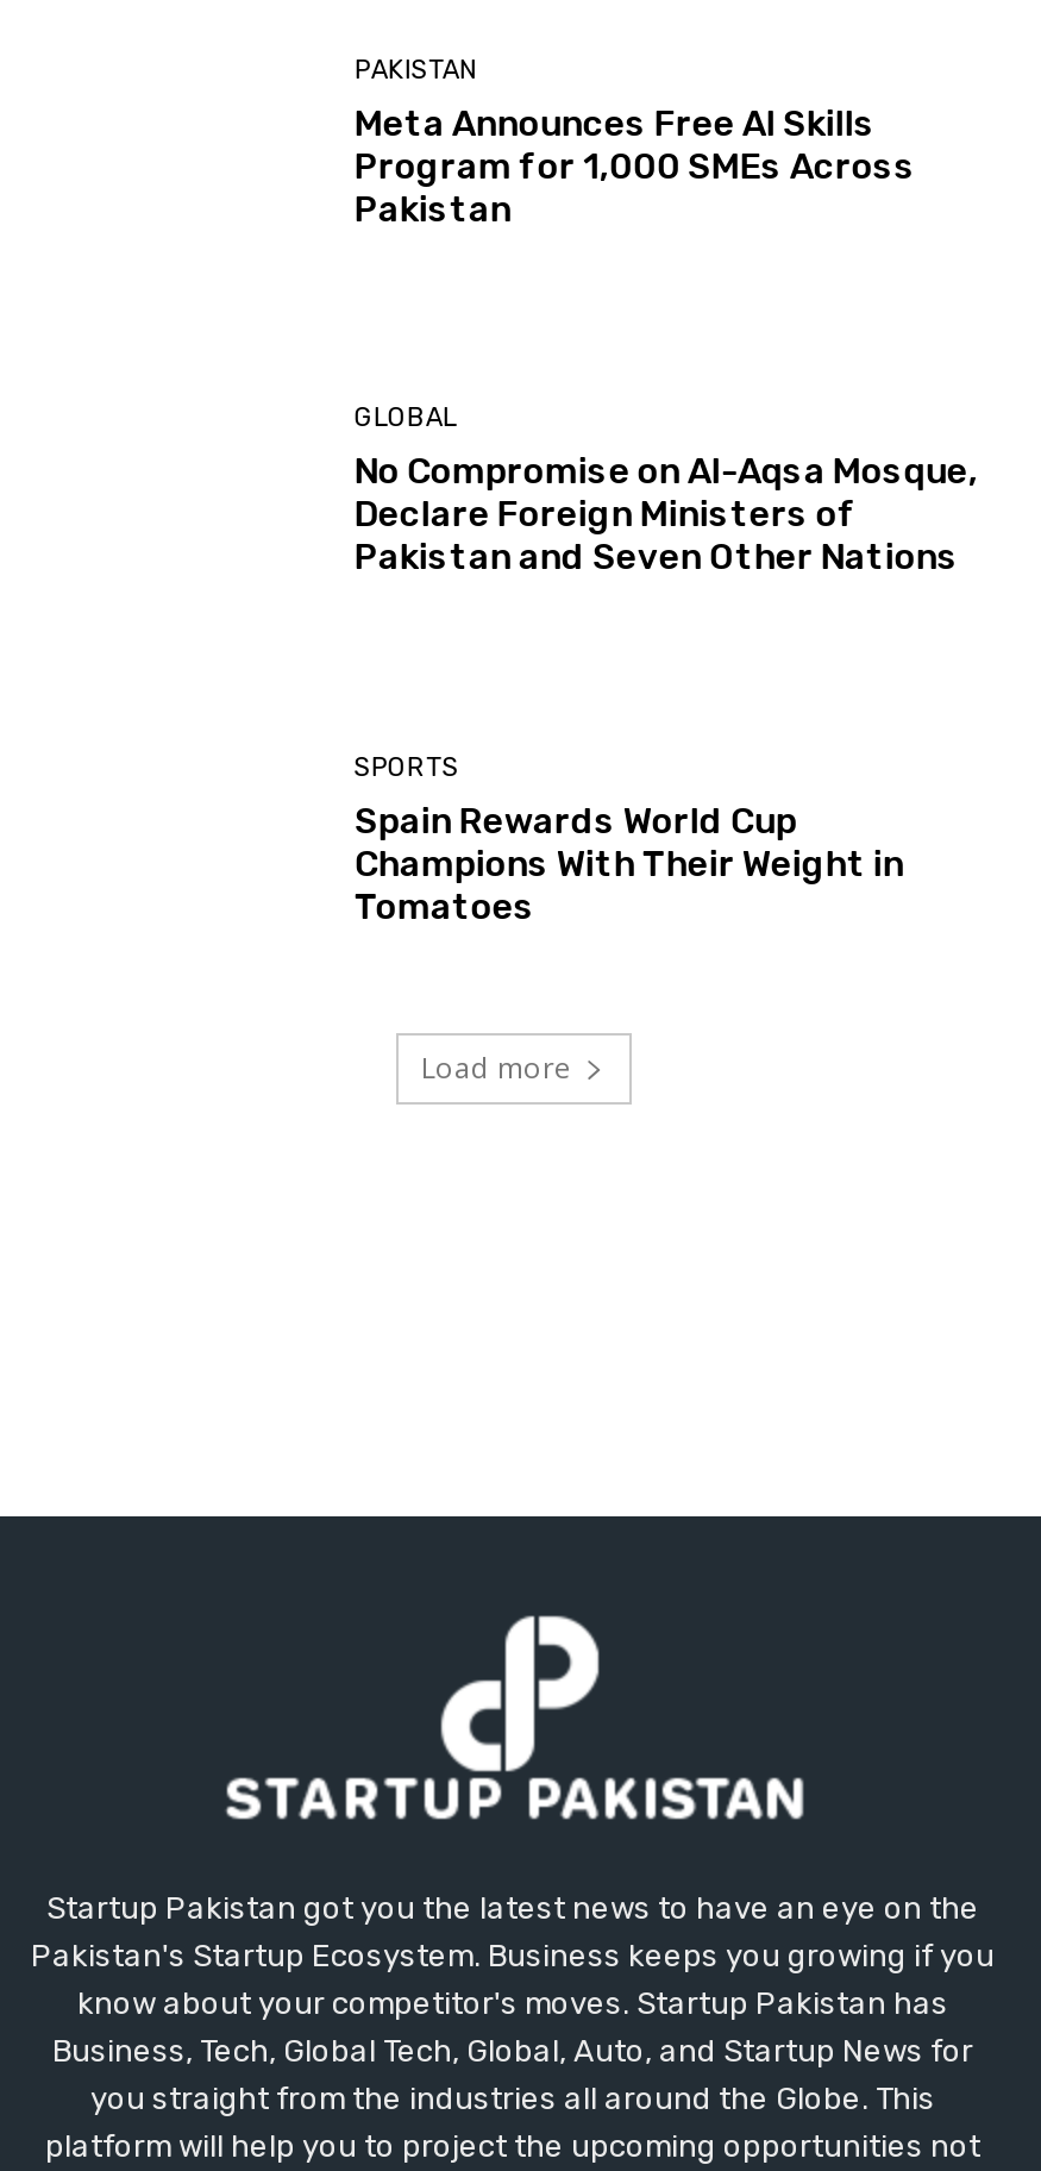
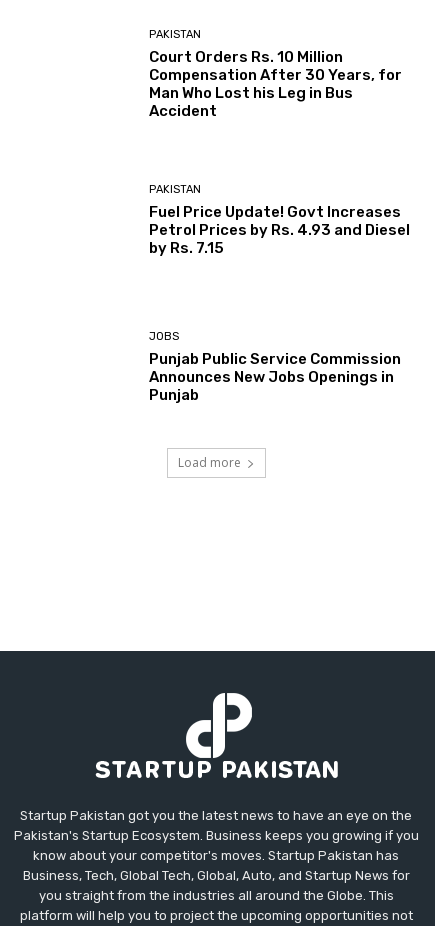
[354,102,916,231] Meta Announces Free AI Skills | Program for 1,000 SMEs Across | Pakistan -> [149,48,402,120] Court Orders Rs. 10 Million | Compensation After 30 Years, for | Man Who Lost his Leg in Bus | Accident
[354,403,978,579] GLOBAL | No Compromise on Al-Aqsa Mosque, | Declare Foreign Ministers of | Pakistan and Seven Other Nations -> [149,183,410,257] PAKISTAN | Fuel Price Update! Govt Increases | Petrol Prices by Rs. 4.93 and Diesel | by Rs. 7.15
[354,751,904,927] SPORTS | Spain Rewards World Cup | Champions With Their Weight in | Tomatoes -> [149,330,401,404] JOBS | Punjab Public Service Commission | Announces New Jobs Openings in | Punjab

